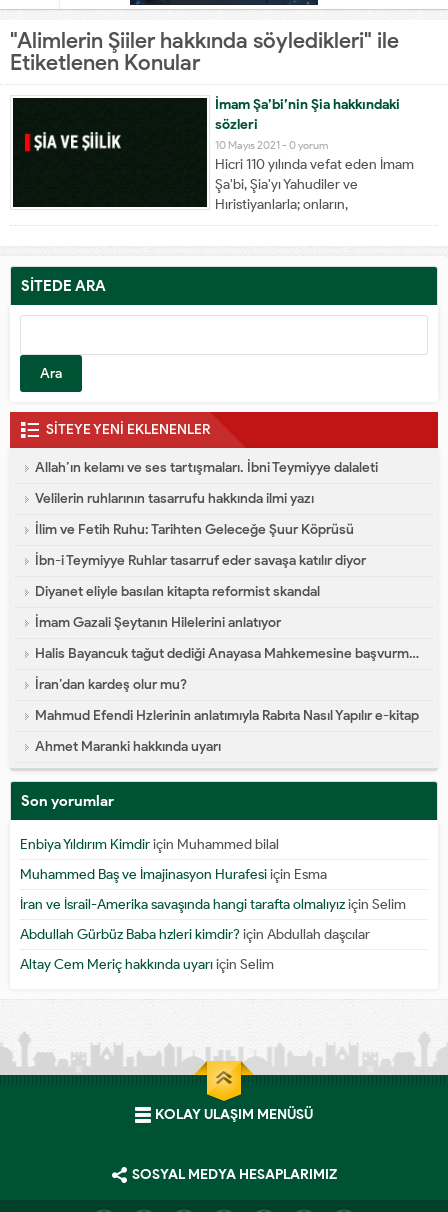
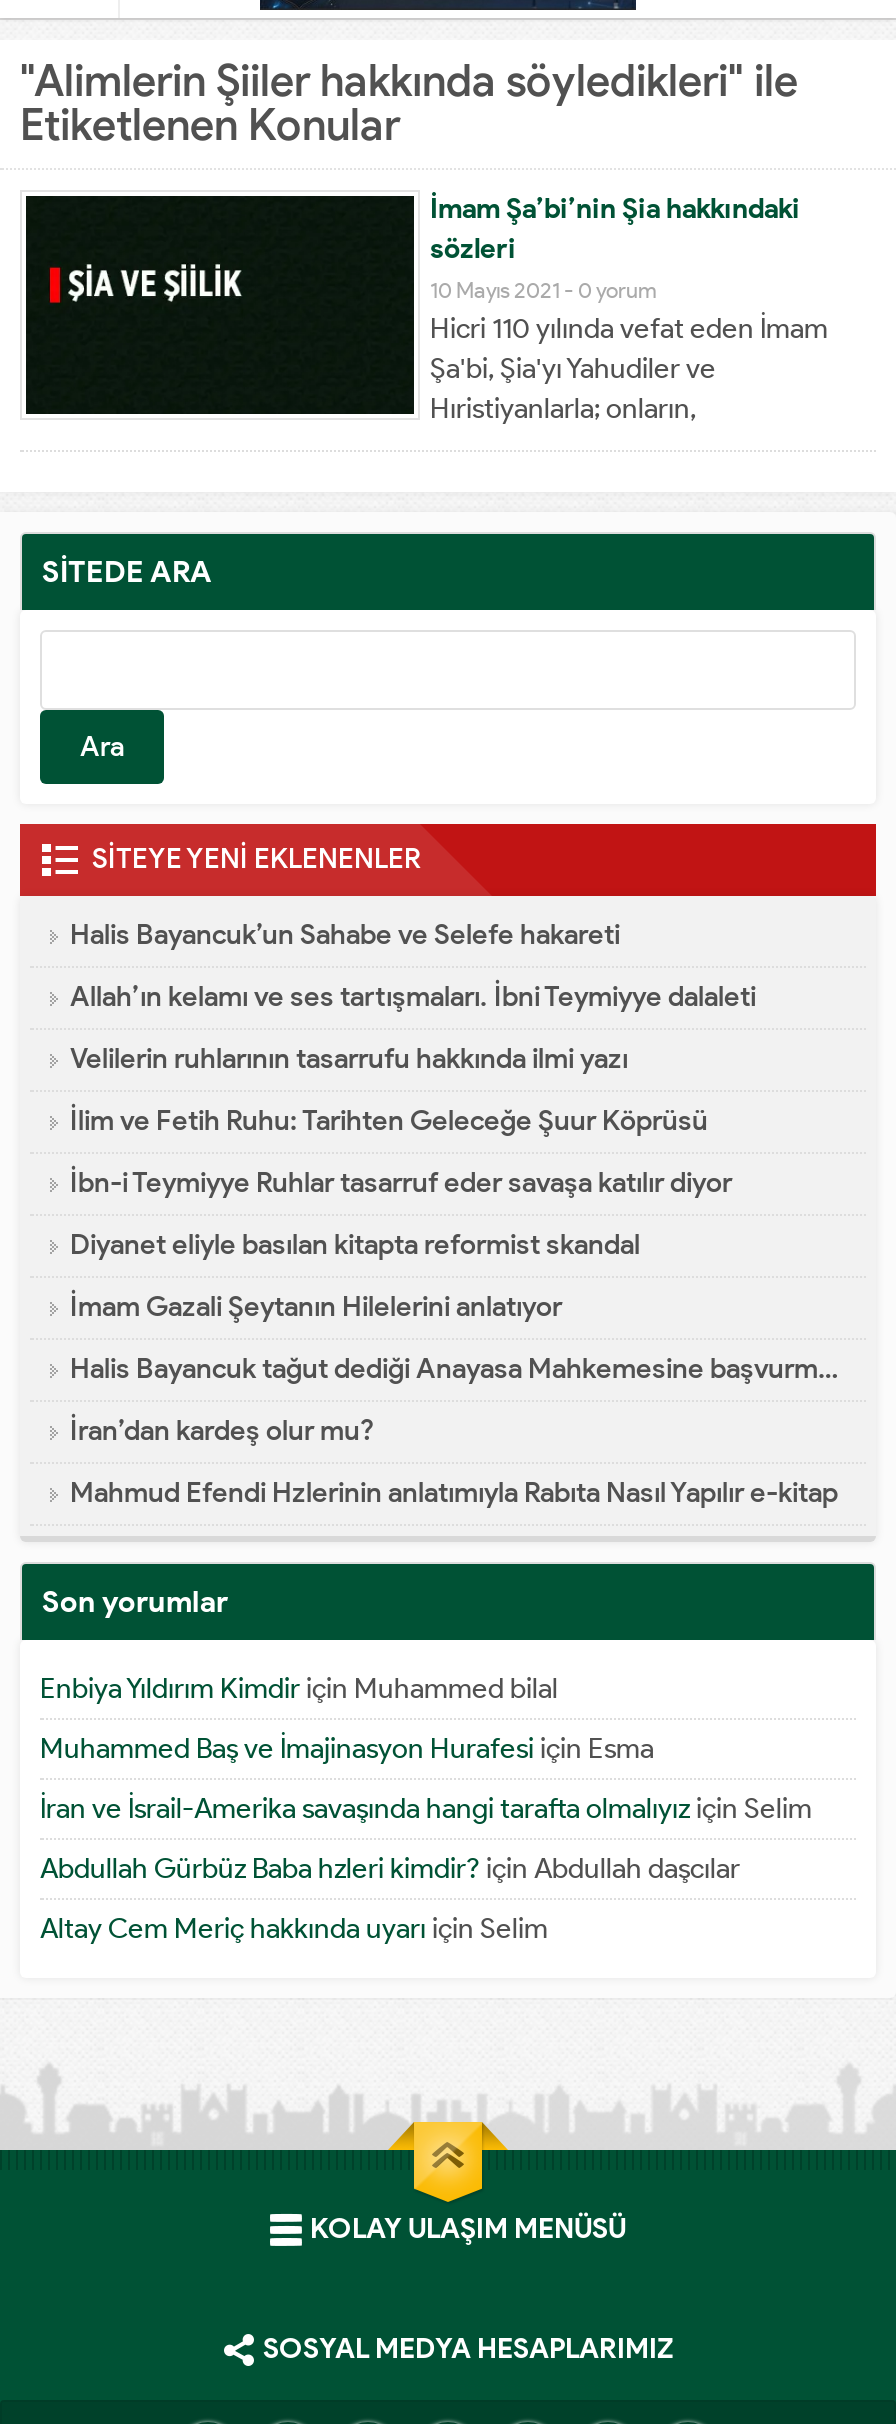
none -> [70,918,620,952] Halis Bayancuk’un Sahabe ve Selefe hakareti
moved [35,459,419,724] -> [70,980,838,1510]: Allah’ın kelamı ve ses tartışmaları. İbni Teymiyye dalaleti | Velilerin ruhlarının tasarrufu hakkında ilmi yazı | İlim ve Fetih Ruhu: Tarihten Geleceğe Şuur Köprüsü | İbn-i Teymiyye Ruhlar tasarruf eder savaşa katılır diyor | Diyanet eliyle basılan kitapta reformist skandal | İmam Gazali Şeytanın Hilelerini anlatıyor | İran’dan kardeş olur mu? | Mahmud Efendi Hzlerinin anlatımıyla Rabıta Nasıl Yapılır e-kitap
[35,738,221,755] Ahmet Maranki hakkında uyarı -> none

